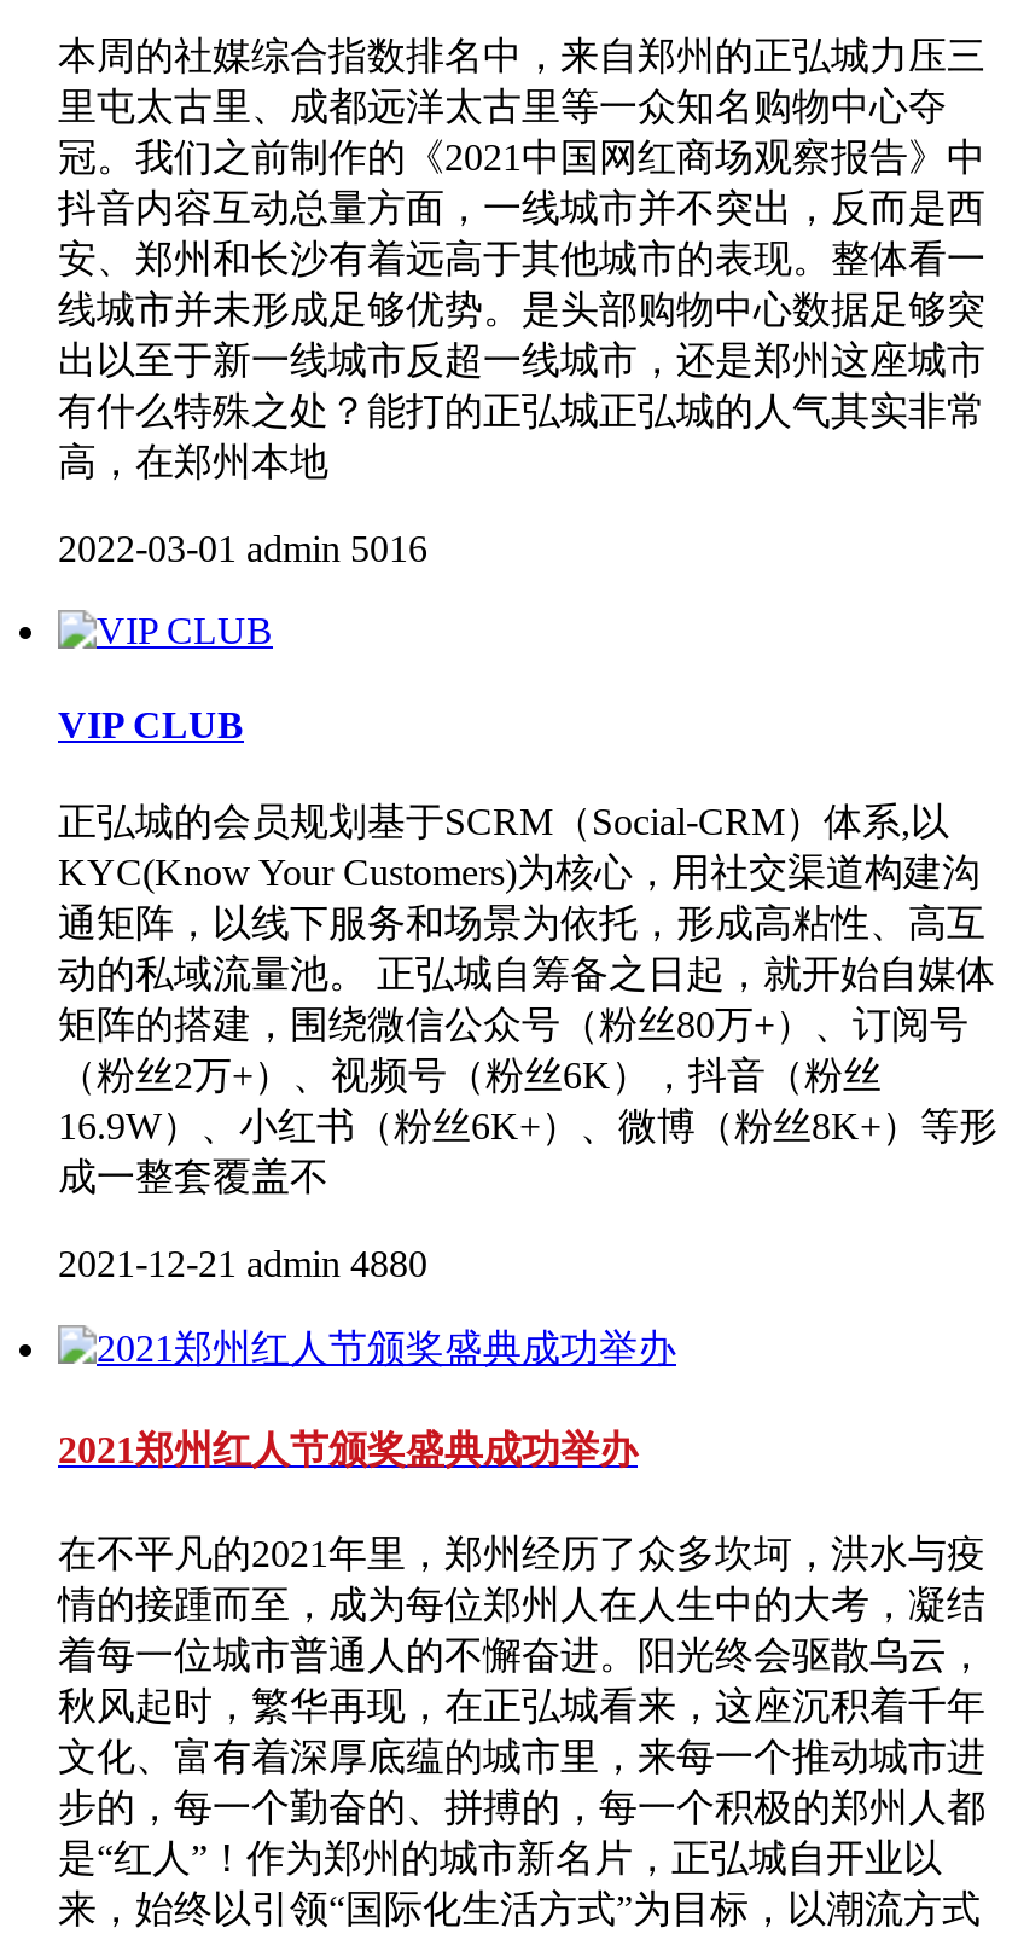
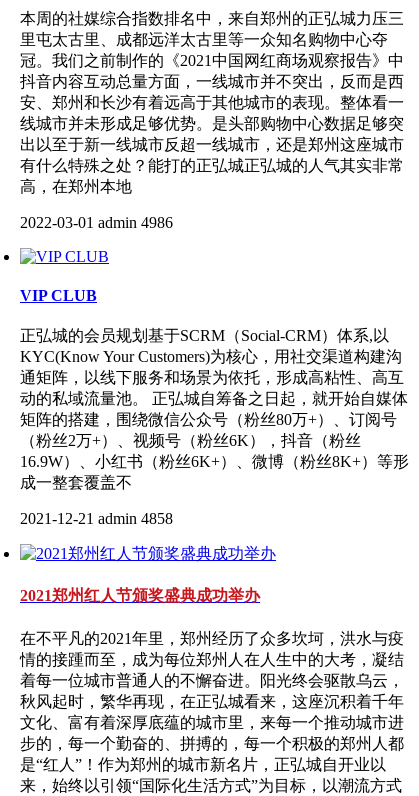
[58,527,427,568] 2022-03-01 admin 5016 -> [20,214,173,231] 2022-03-01 admin 4986
[58,1244,427,1285] 2021-12-21 admin 4880 -> [20,510,173,527] 2021-12-21 admin 4858

